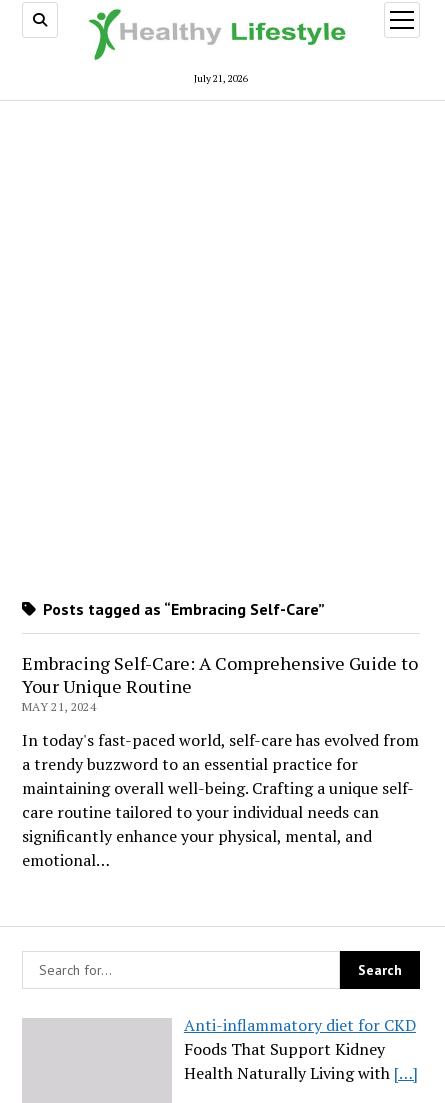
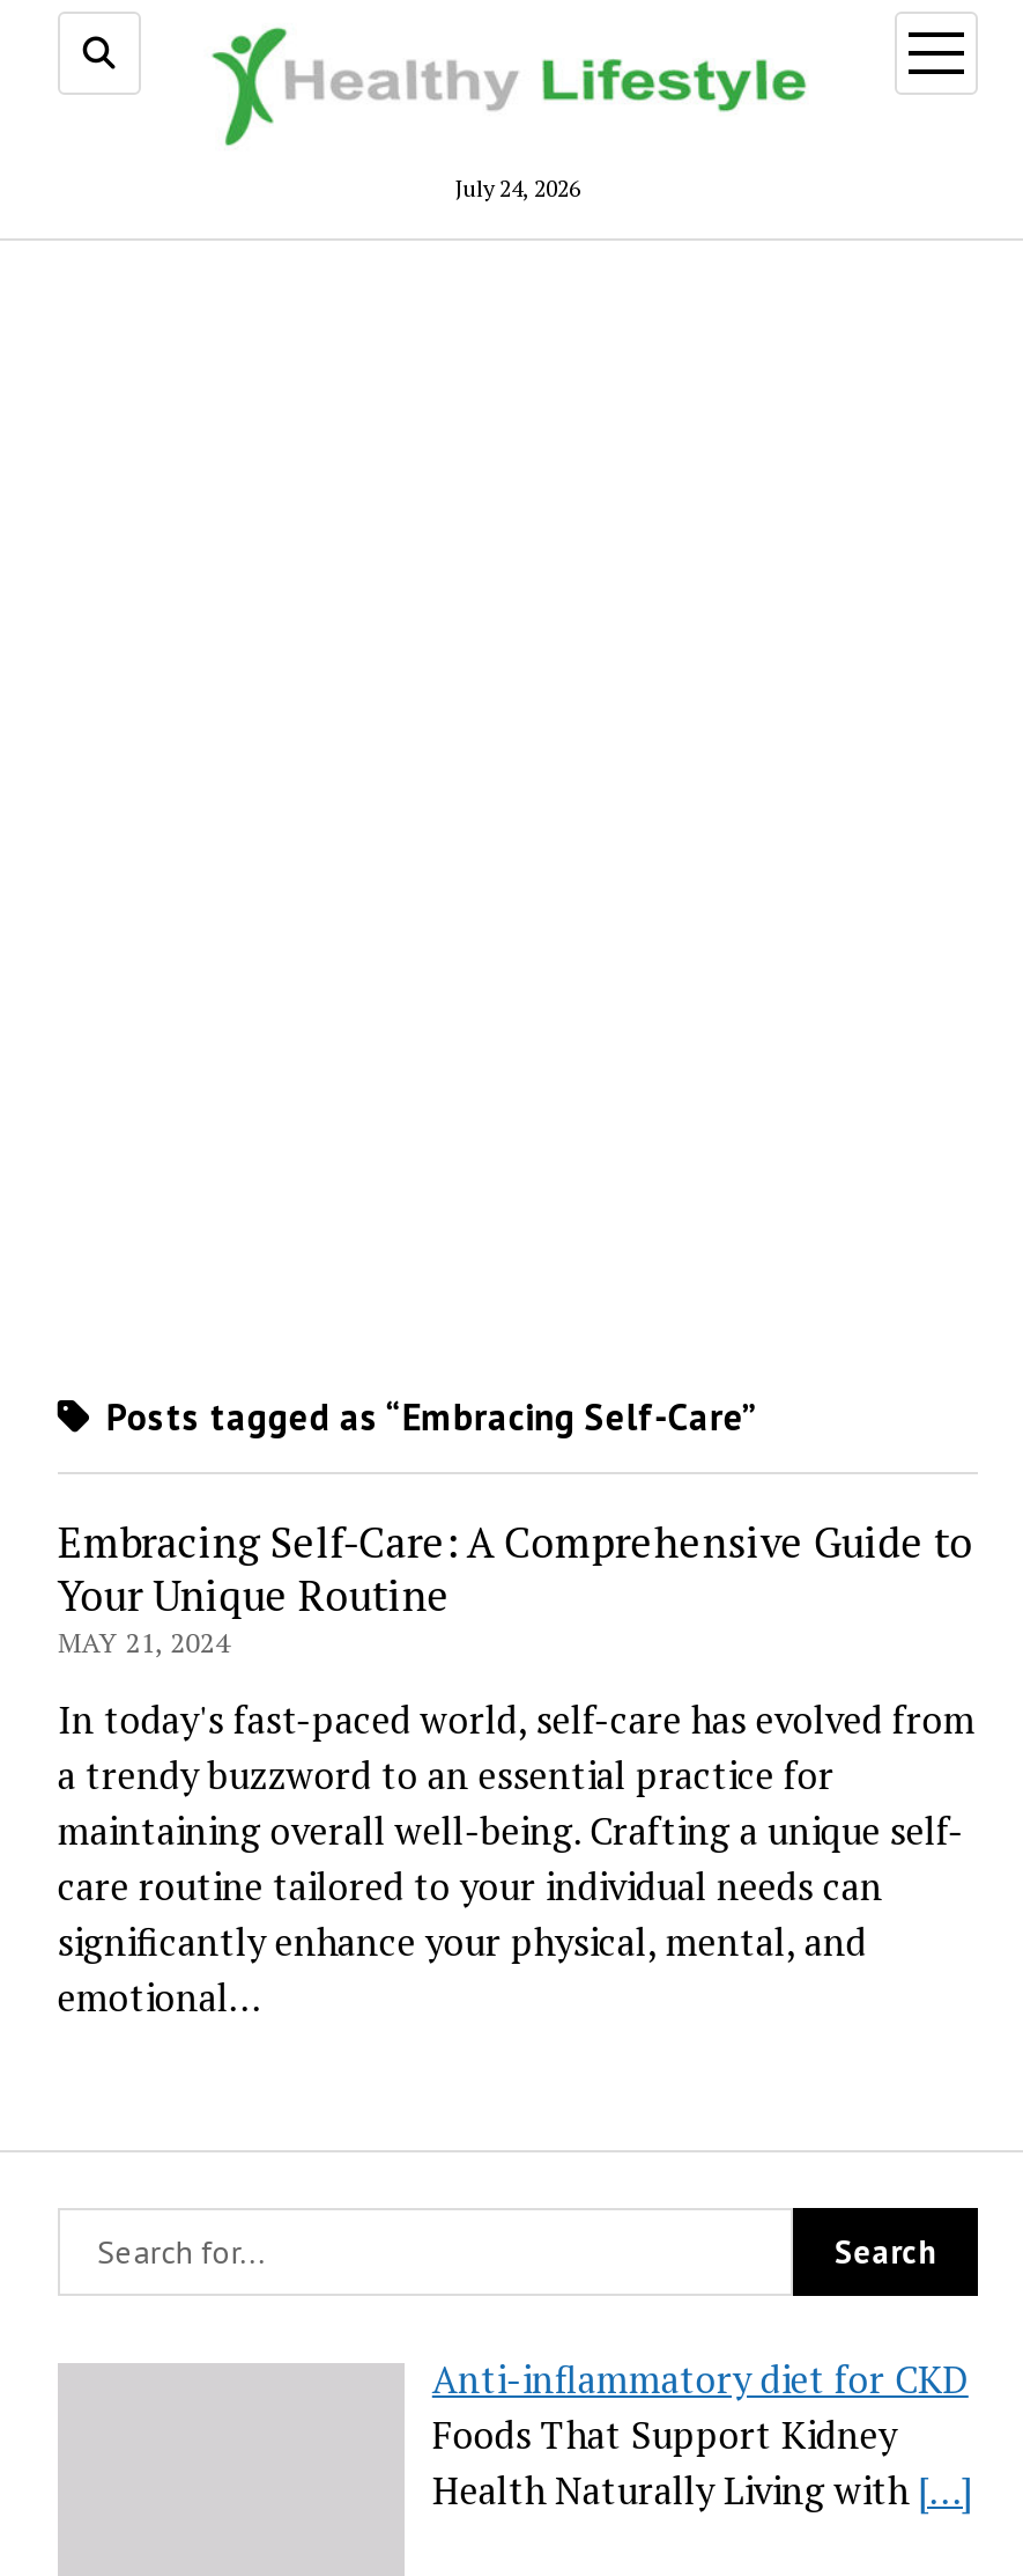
[194,72,248,85] July 21, 2026 -> [455,174,580,204] July 24, 2026

